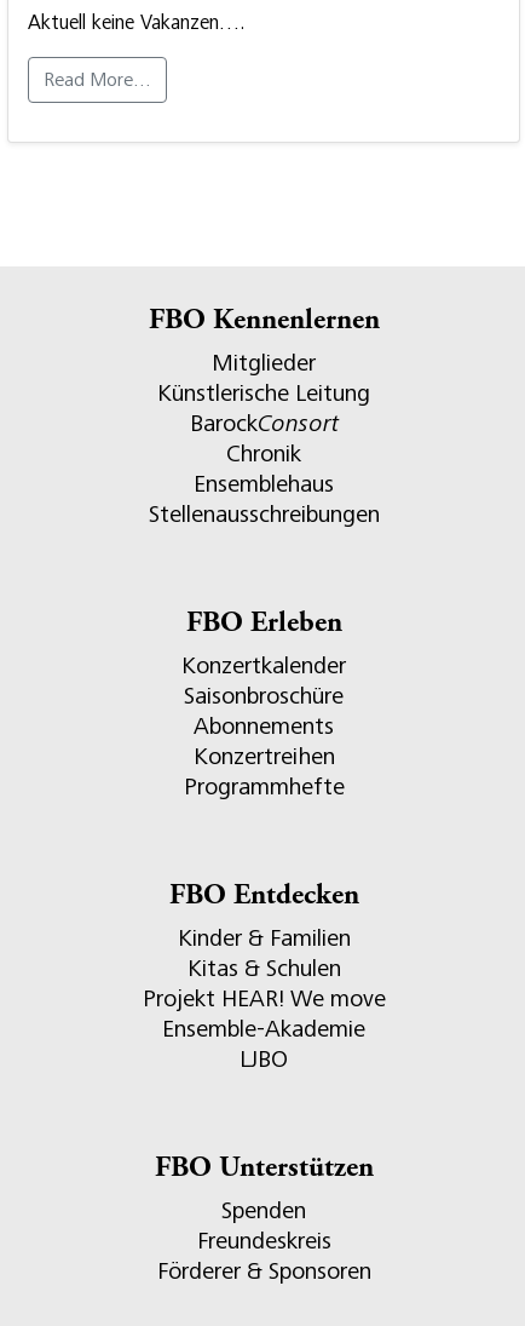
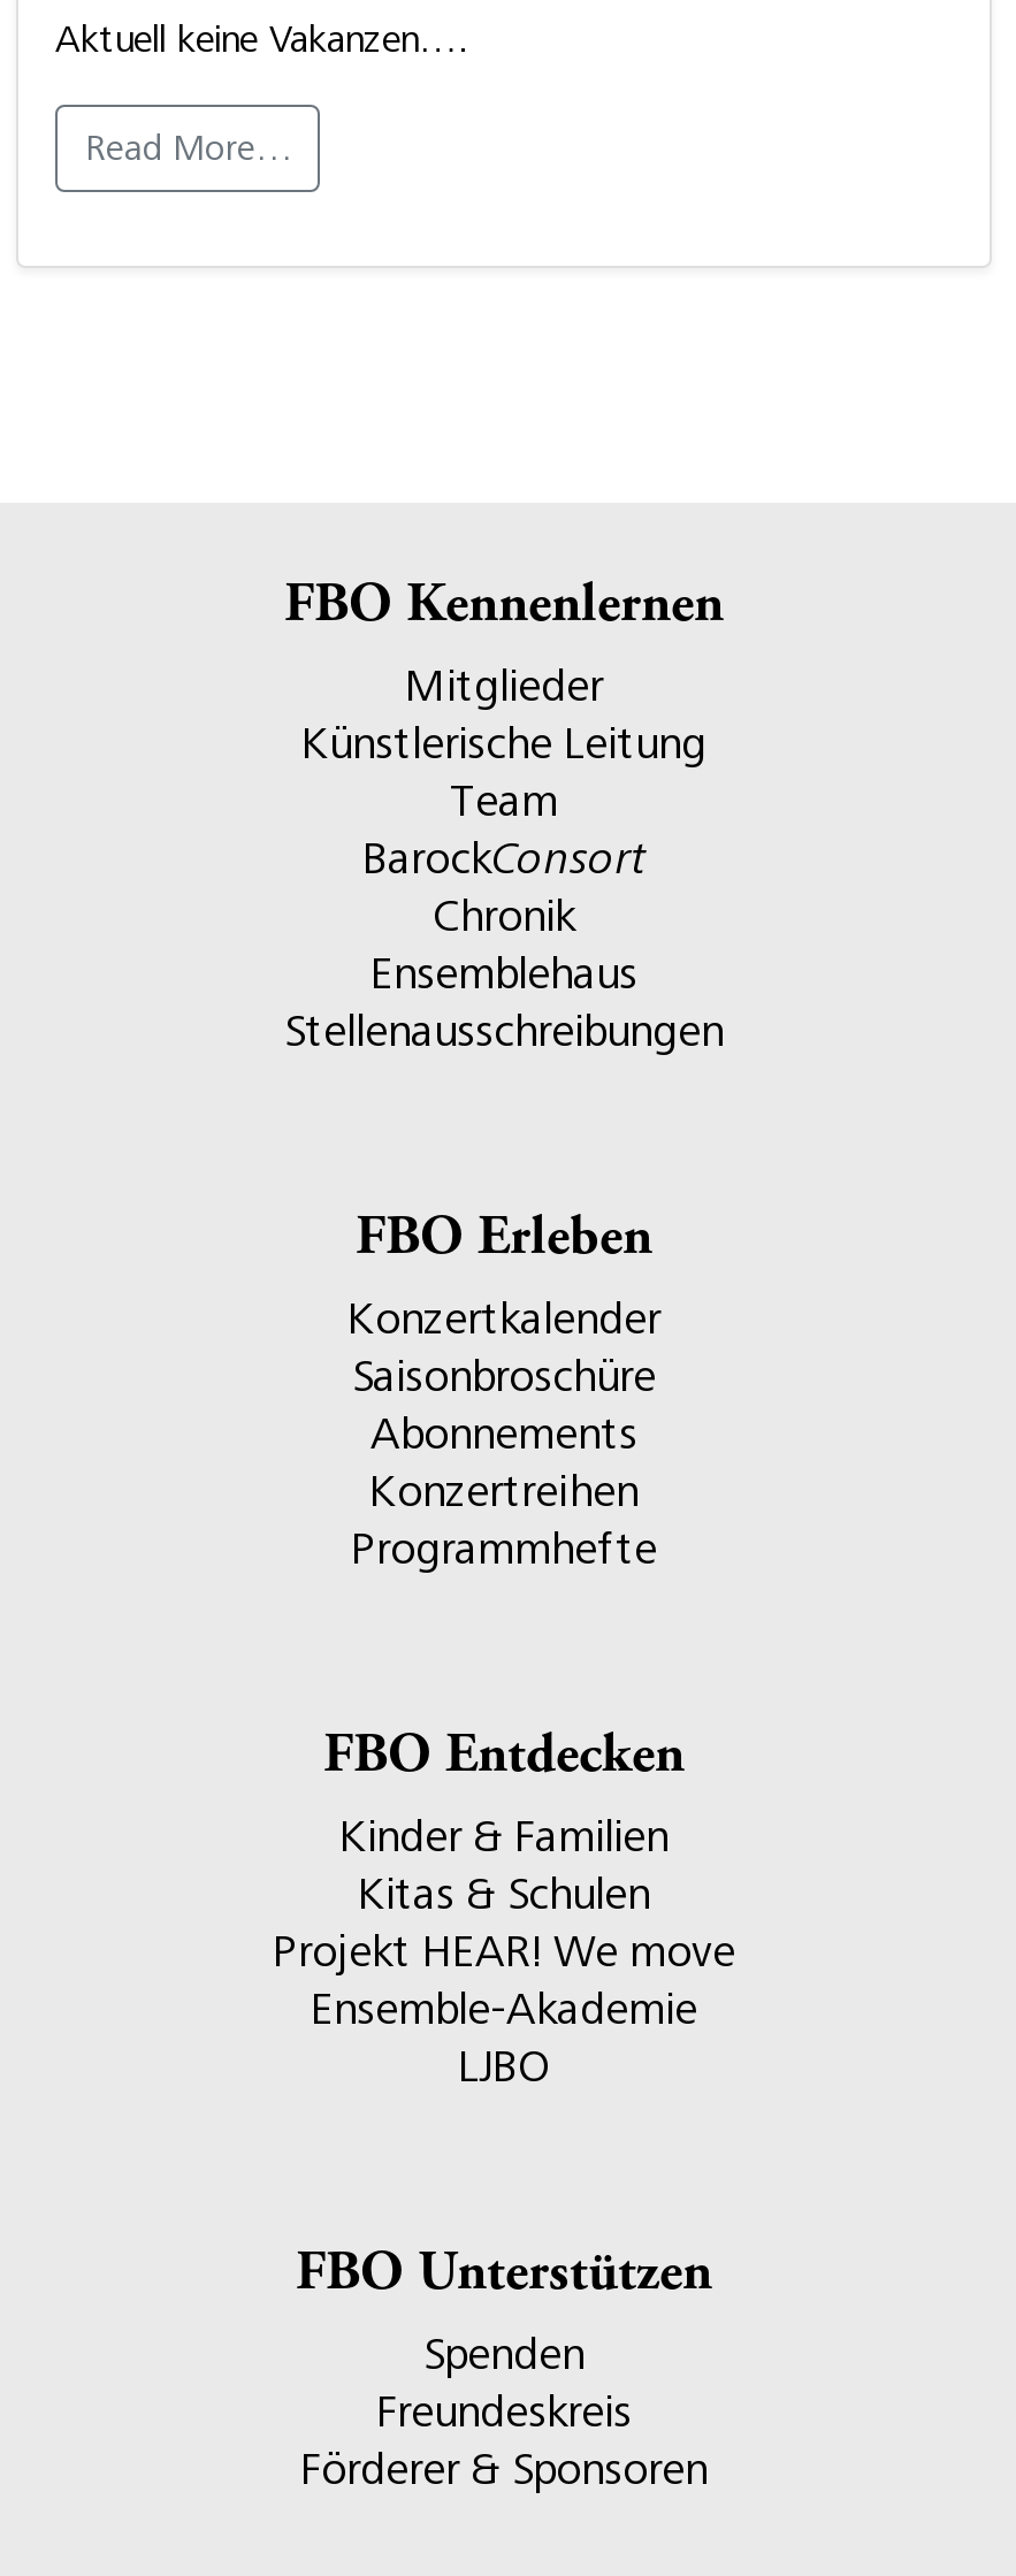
none -> [450,775,558,828] Team

